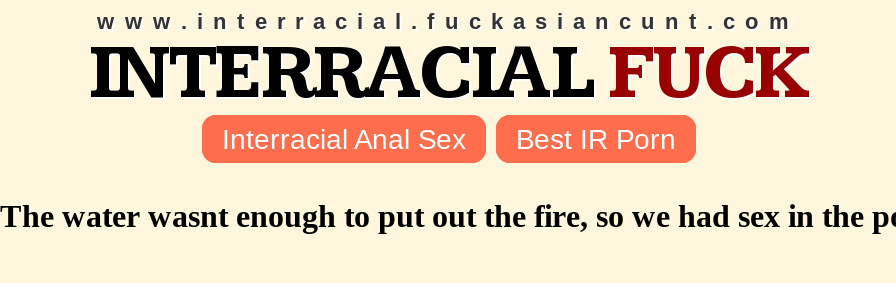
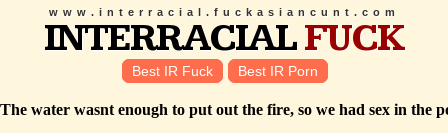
[222,123,466,155] Interracial Anal Sex -> [131,63,212,79] Best IR Fuck

